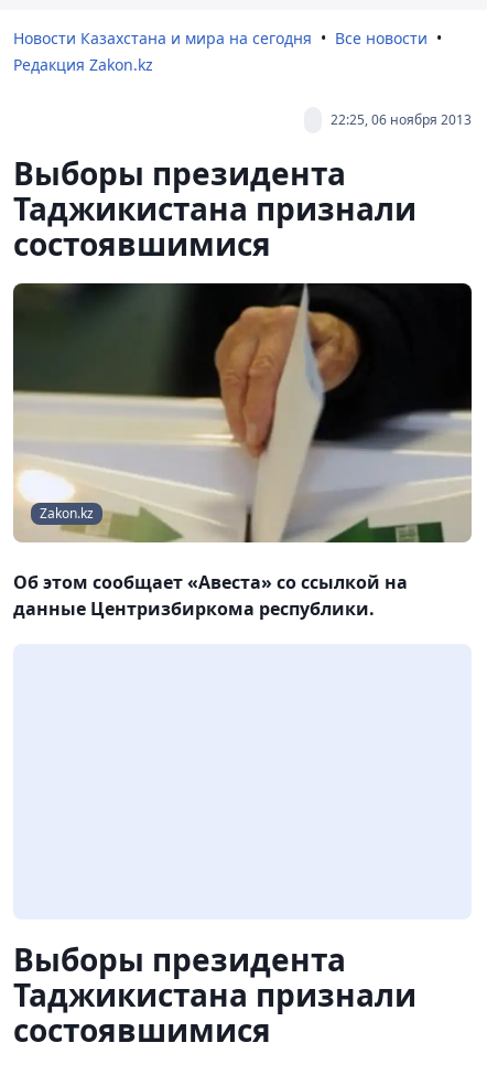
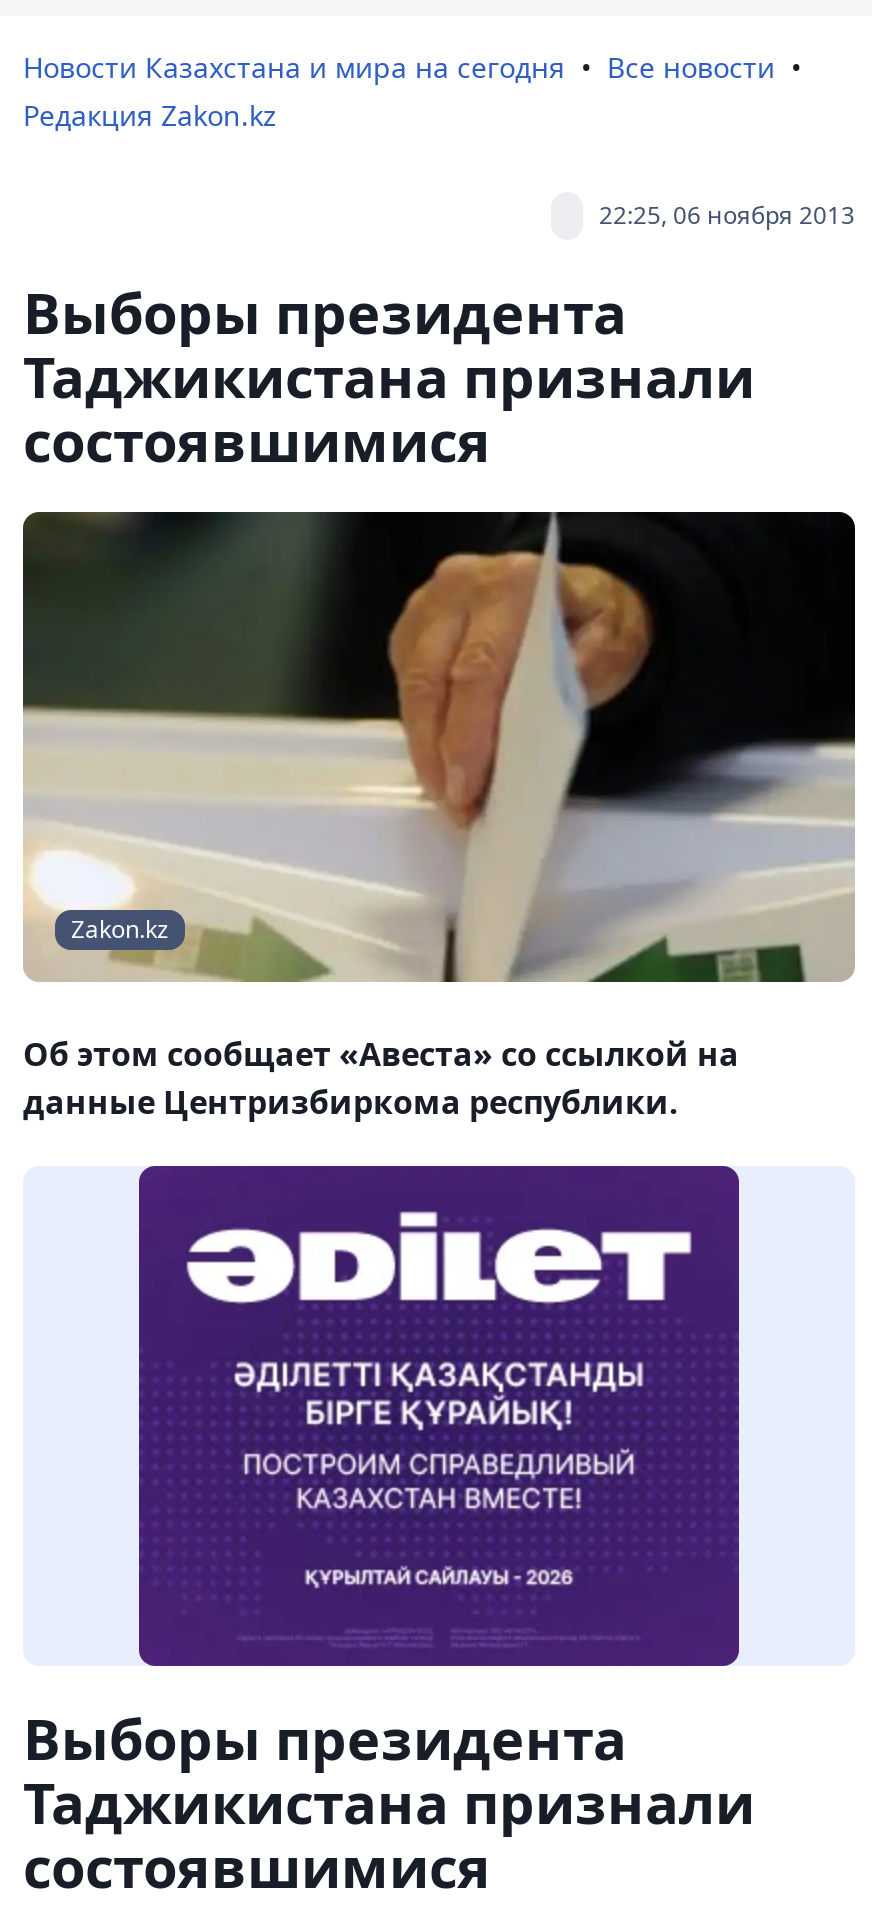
none -> [137,1164,741,1668] [image]

